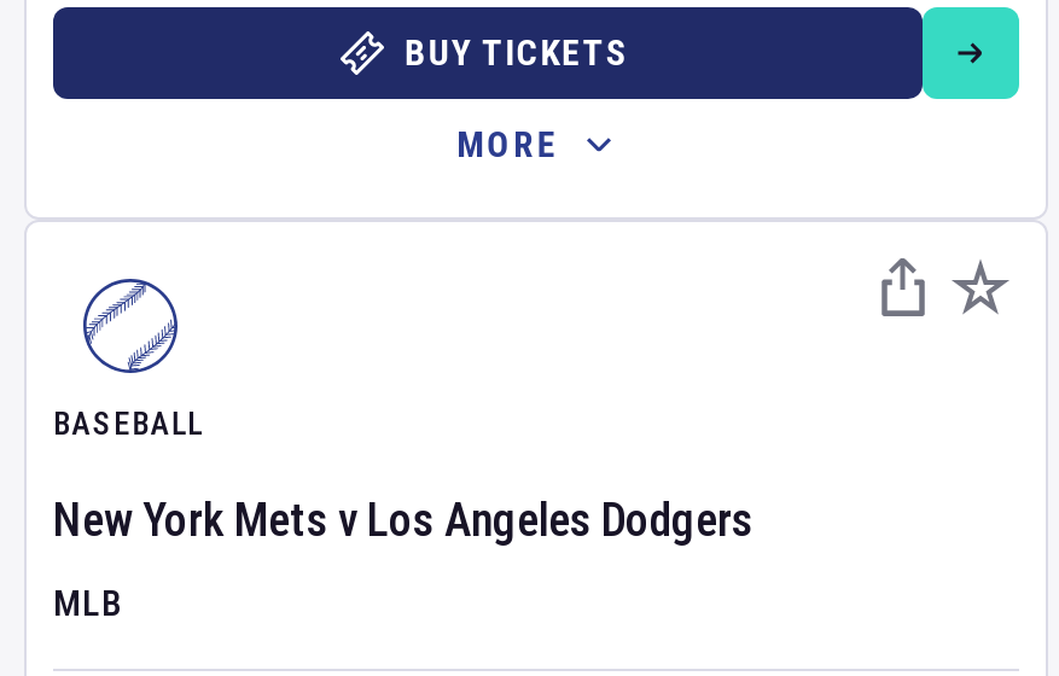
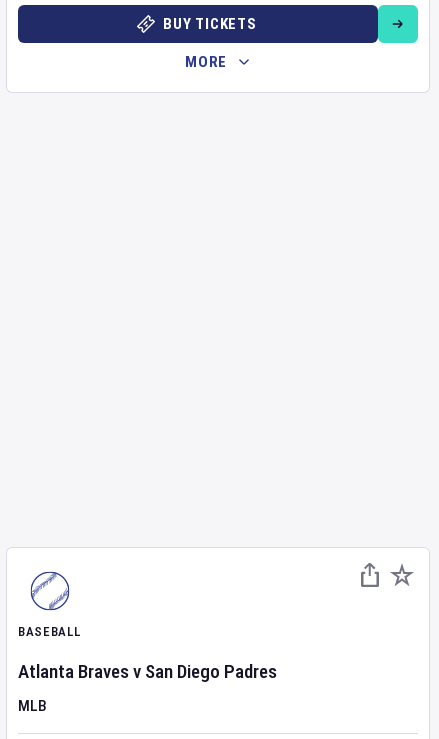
[53,493,753,548] New York Mets v Los Angeles Dodgers -> [18,660,277,683] Atlanta Braves v San Diego Padres

